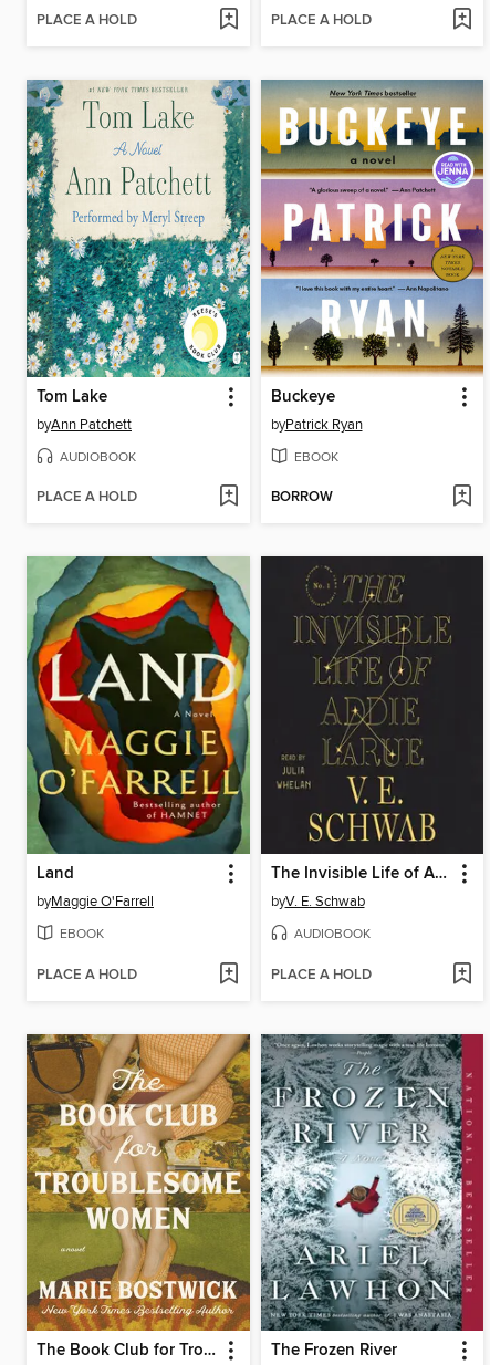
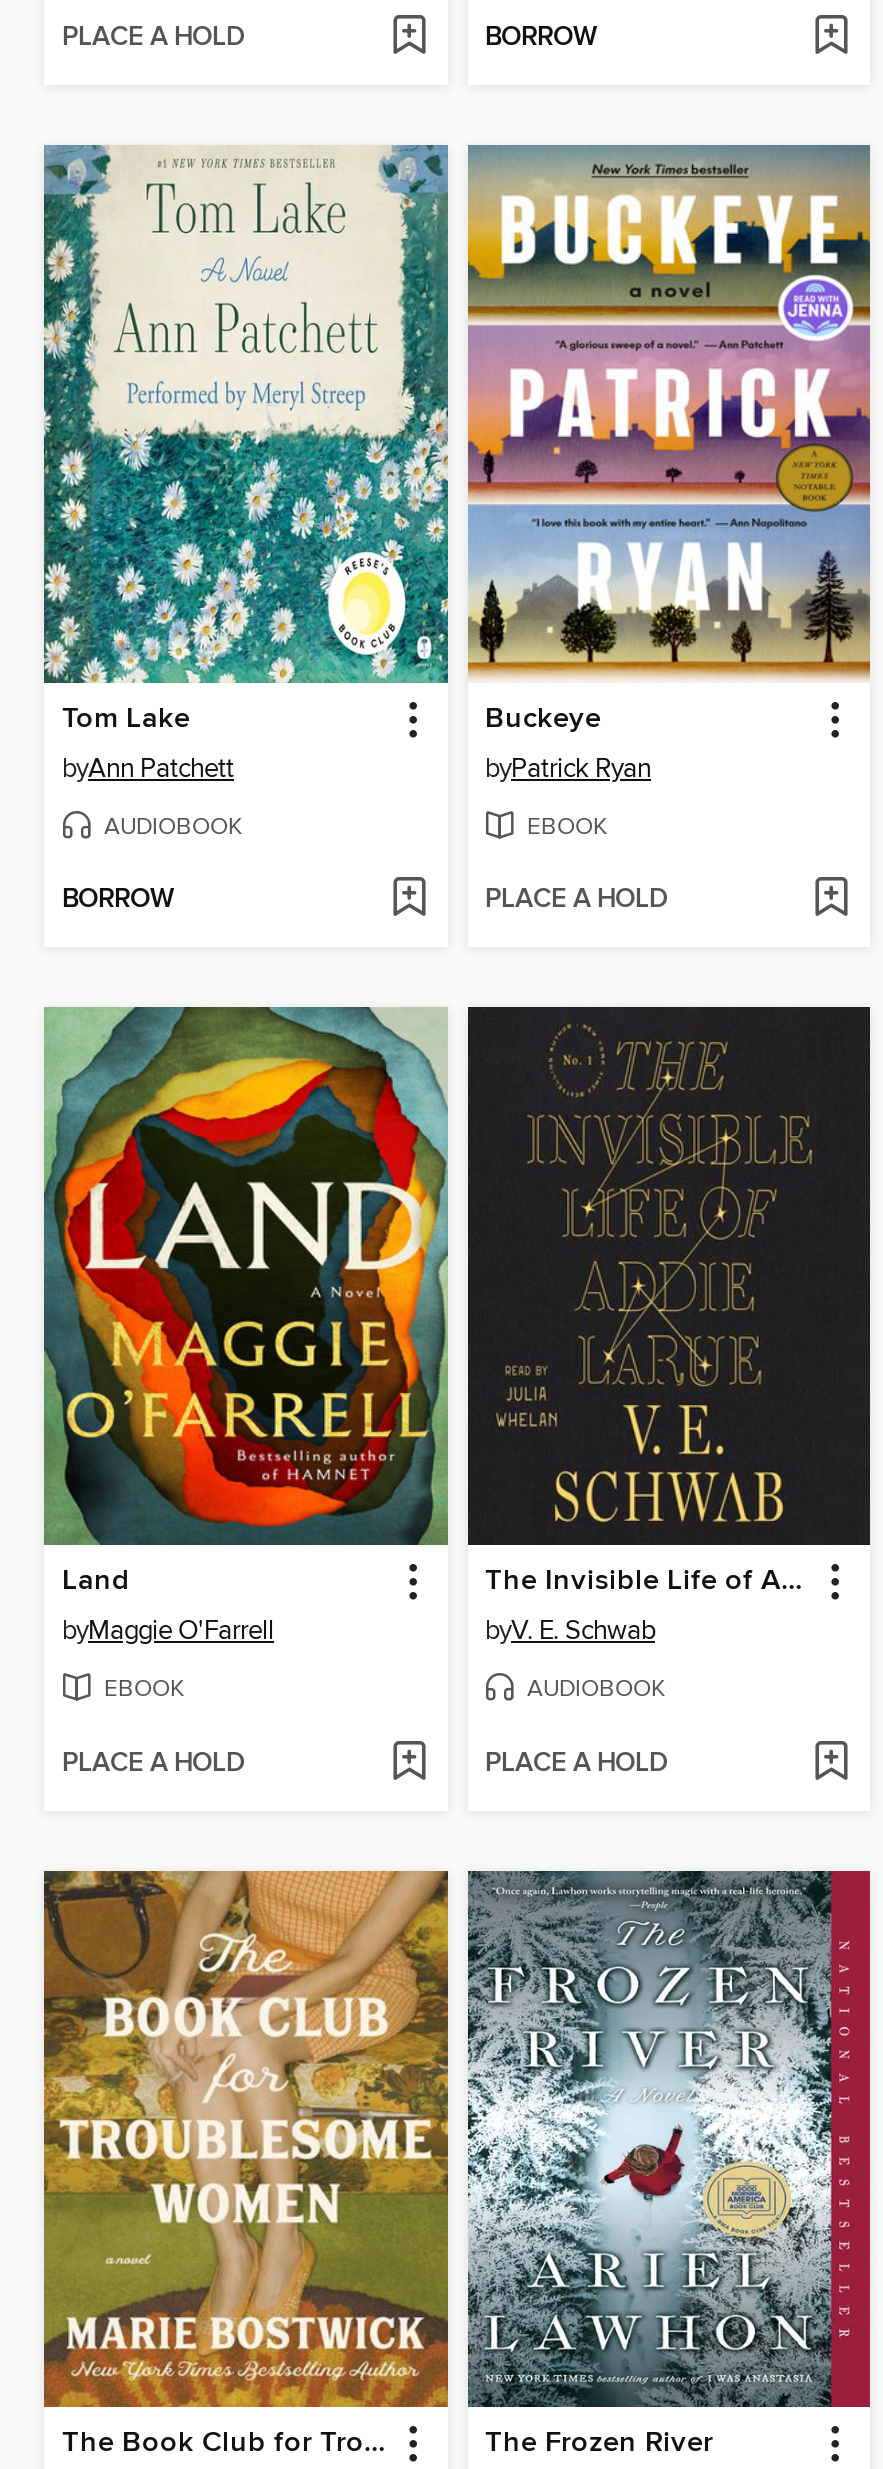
[270,11,371,30] PLACE A HOLD -> [485,21,597,55] BORROW
[37,488,137,507] PLACE A HOLD -> [62,884,174,918] BORROW
[270,488,332,507] BORROW -> [485,884,667,918] PLACE A HOLD

